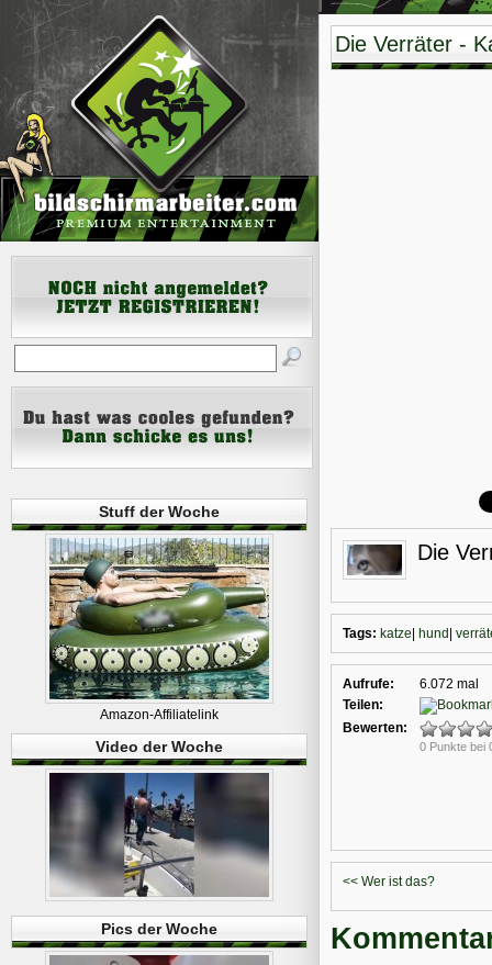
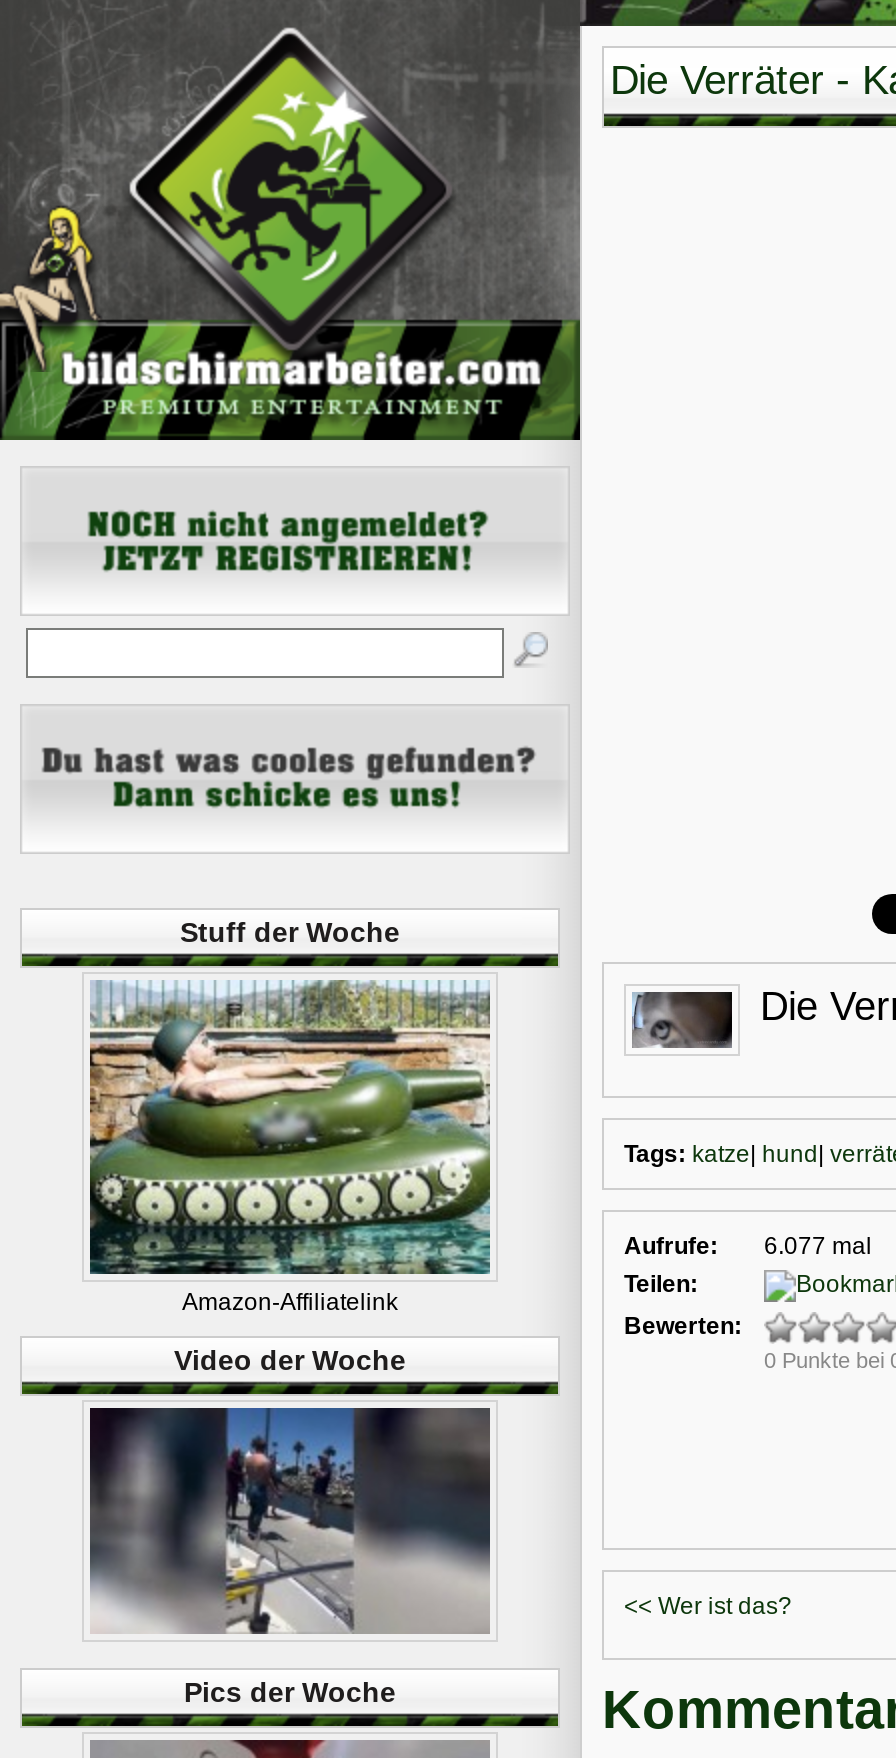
[343,676,479,692] Aufrufe: 6.072 mal -> [624,1232,872,1260] Aufrufe: 6.077 mal

